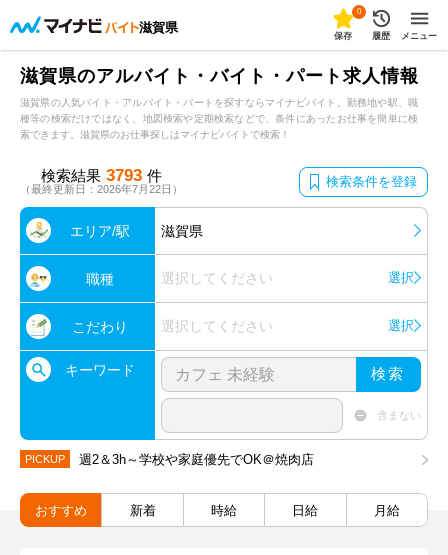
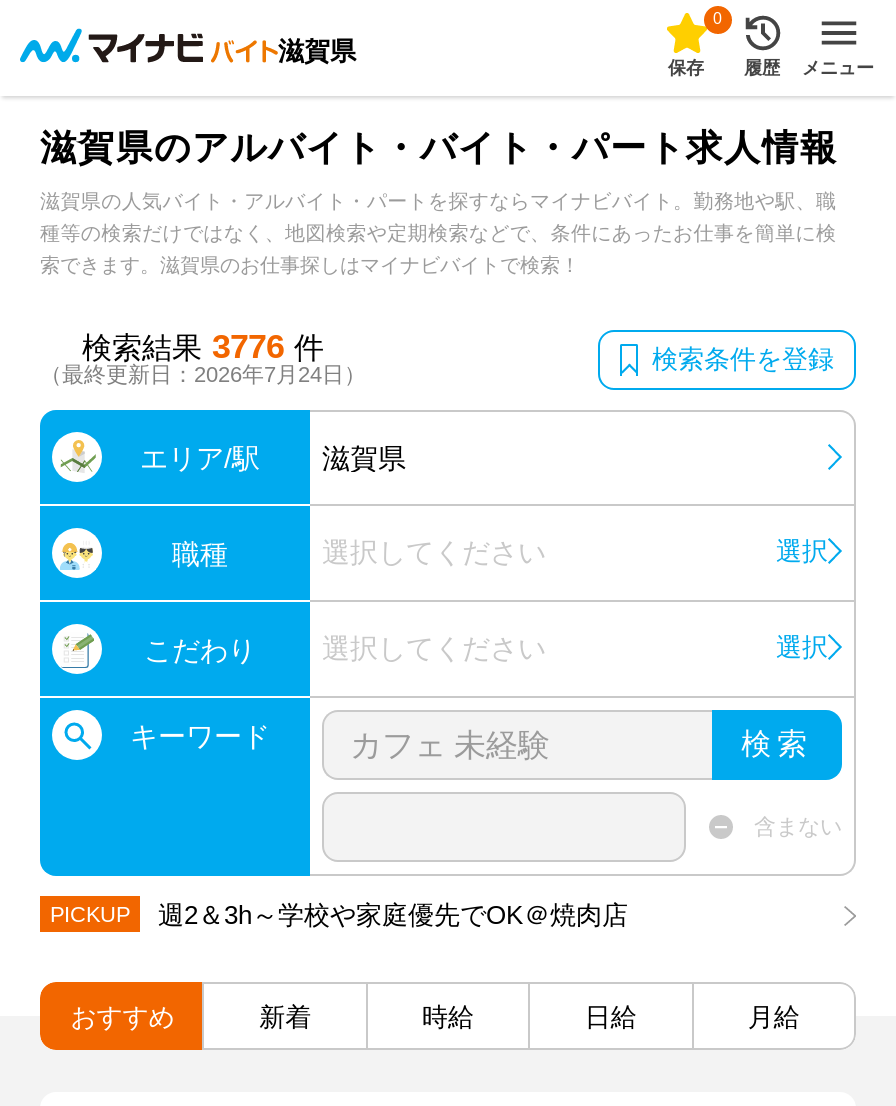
[41,166,162,185] 検索結果 3793 件 -> [82,328,324,366] 検索結果 3776 件
[20,183,183,195] （最終更新日：2026年7月22日） -> [40,362,366,386] （最終更新日：2026年7月24日）

